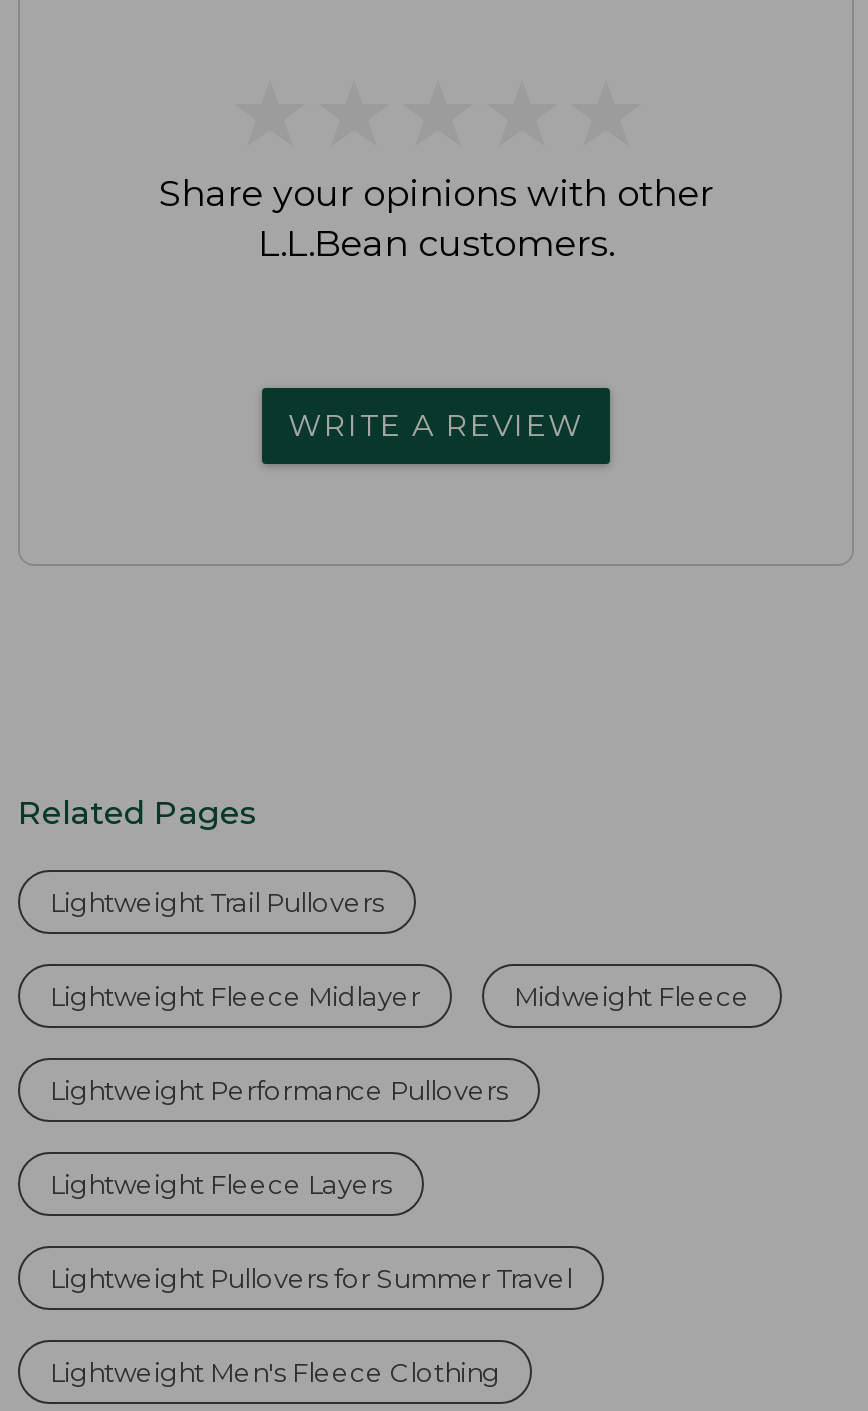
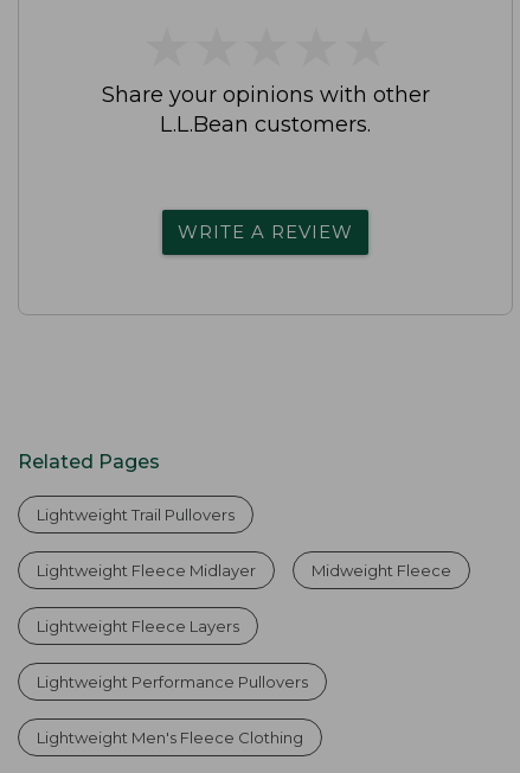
moved [50,1073,508,1105] -> [37,672,308,691]: Lightweight Performance Pullovers
[50,1261,572,1293] Lightweight Pullovers for Summer Travel -> none

